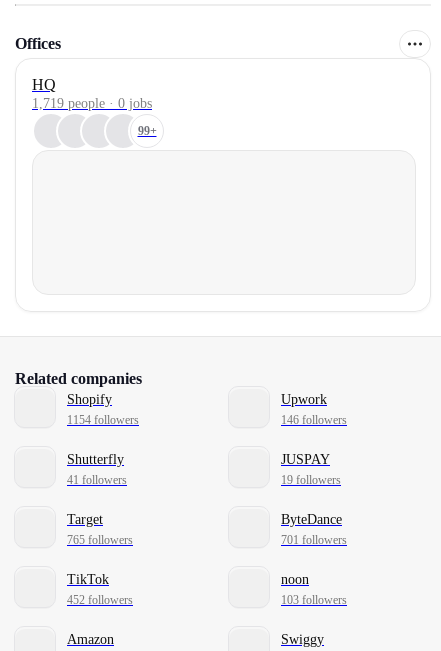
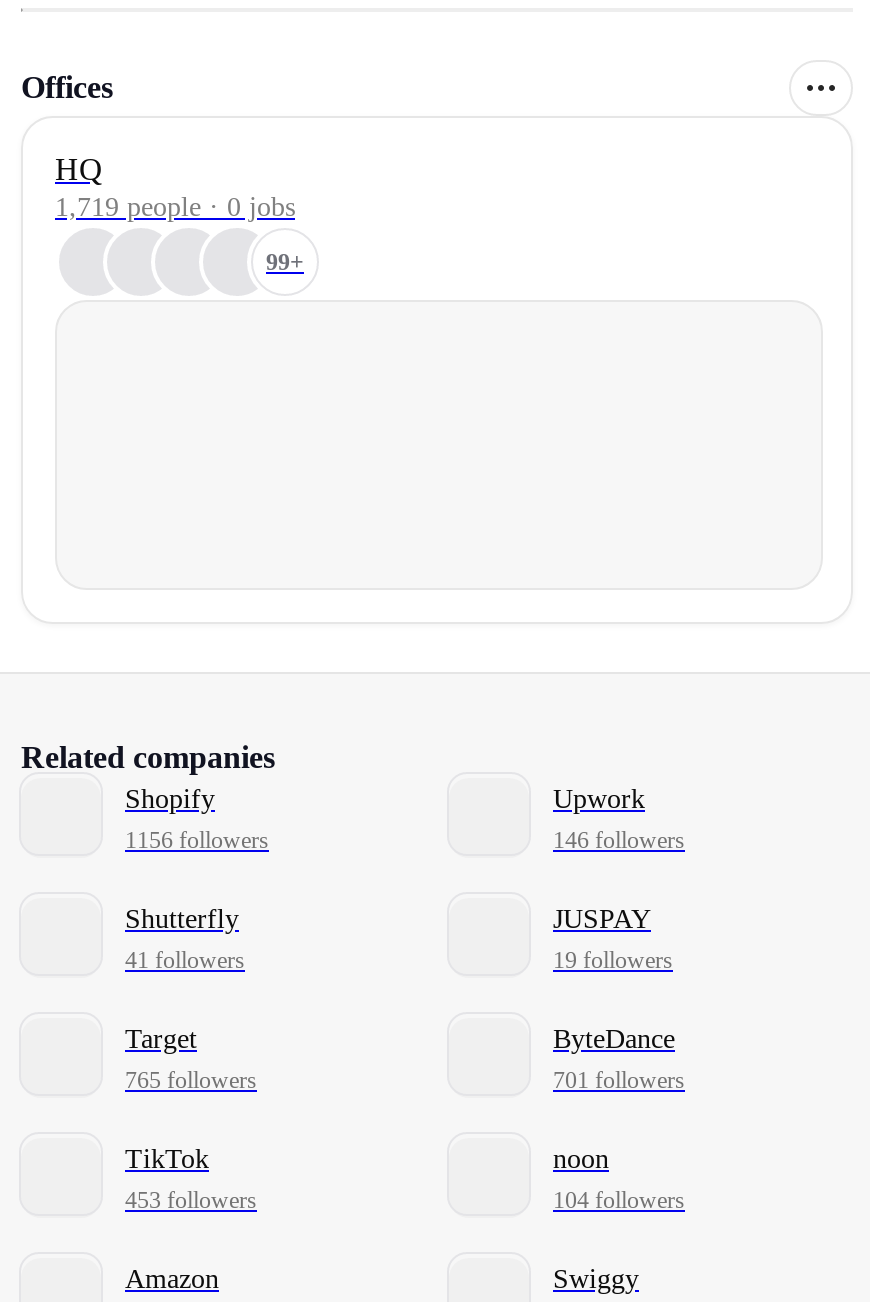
[67,413,139,427] 1154 followers -> [125,826,269,854] 1156 followers
[67,593,133,607] 452 followers -> [125,1186,257,1214] 453 followers
[281,593,347,607] 103 followers -> [553,1186,685,1214] 104 followers

